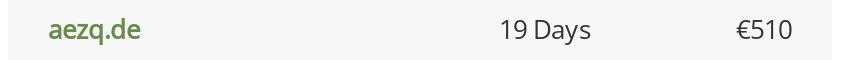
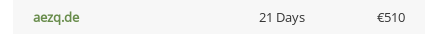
[499,11,591,47] 19 Days -> [258,8,304,26] 21 Days

